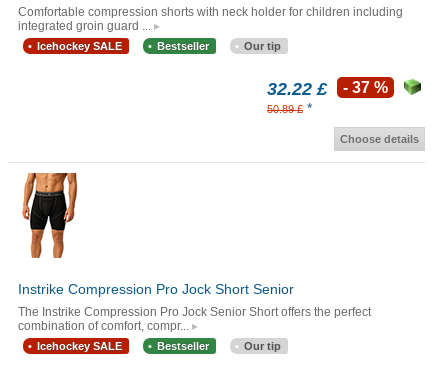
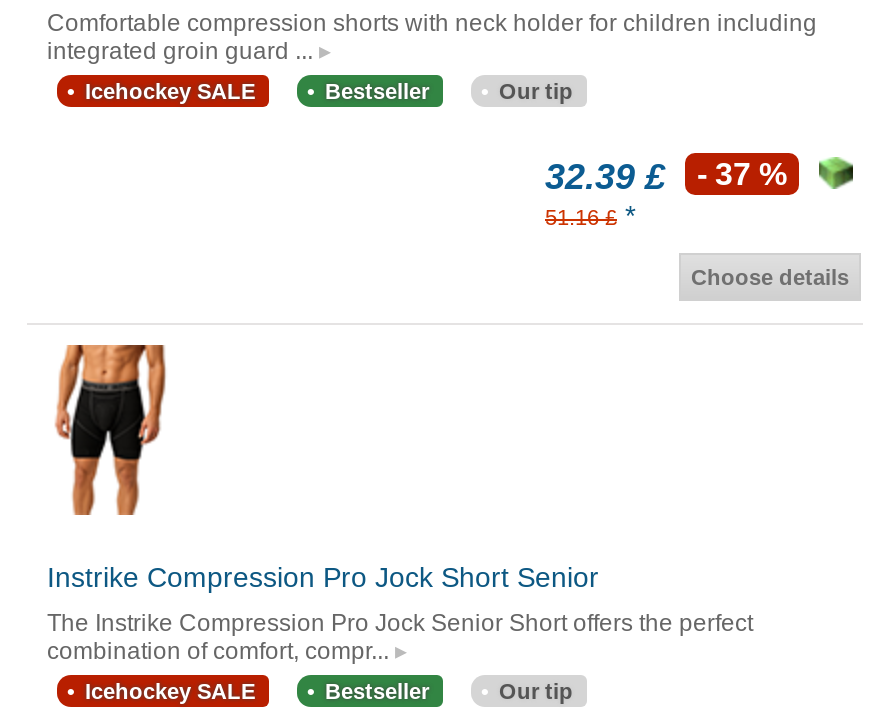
[267,79,388,99] 32.22 £ - 37 % -> [545,157,787,197] 32.39 £ - 37 %
[267,100,312,116] 50.89 £* -> [545,199,635,231] 51.16 £*

